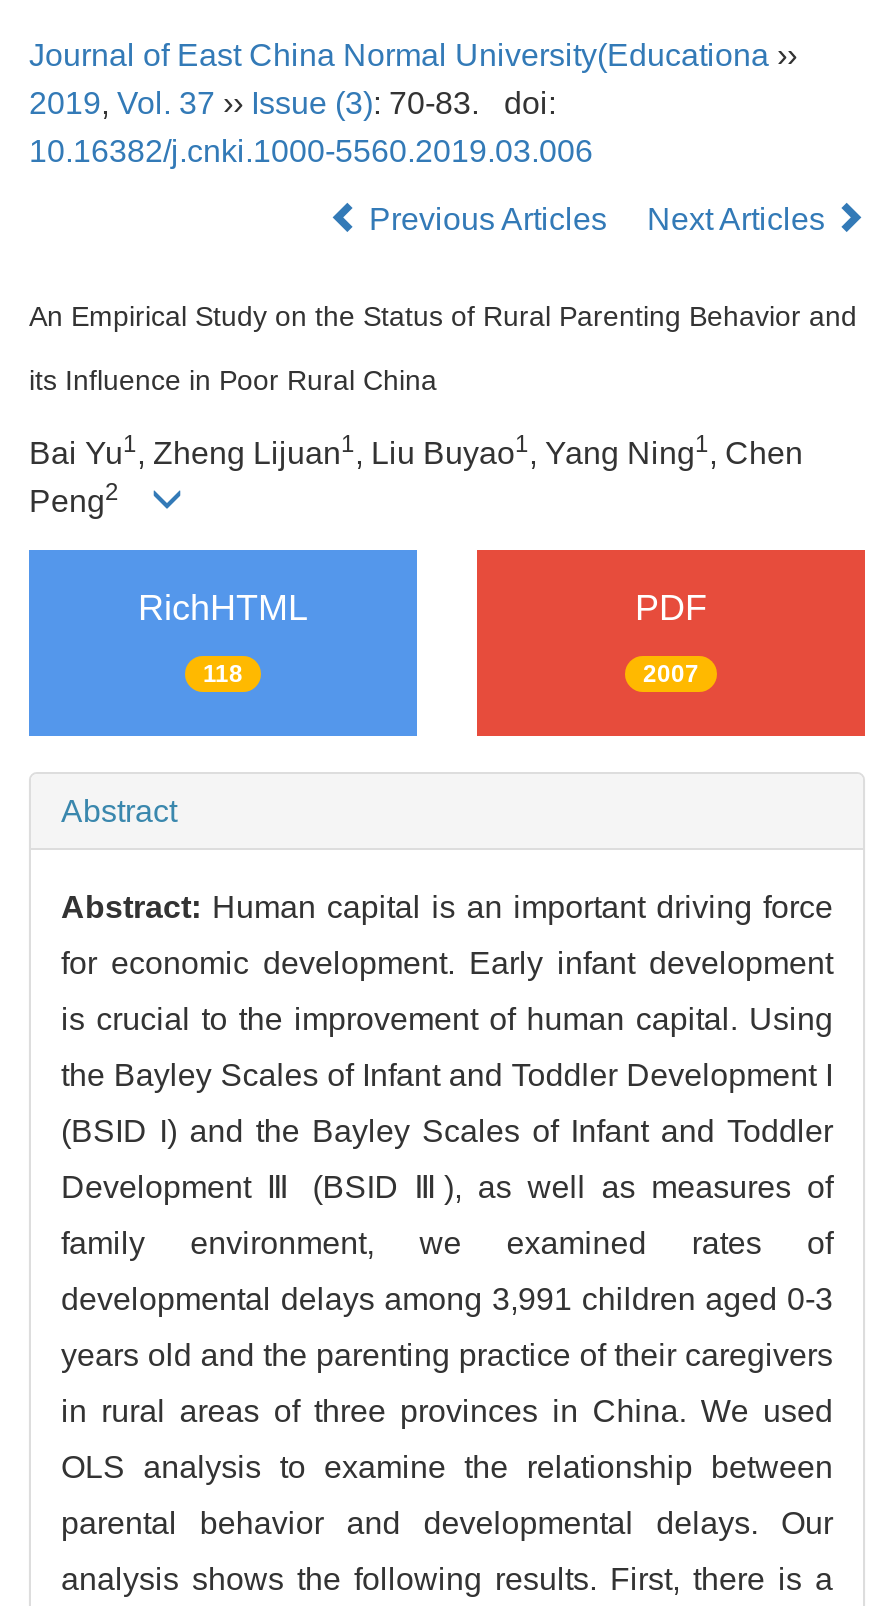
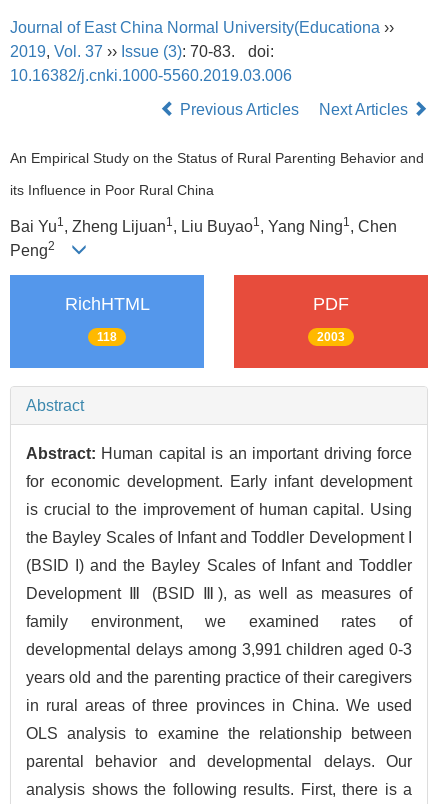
[643,660,699,688] 2007 -> [317,330,345,344] 2003

